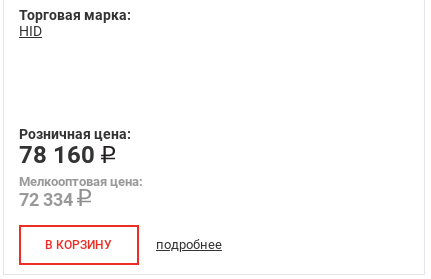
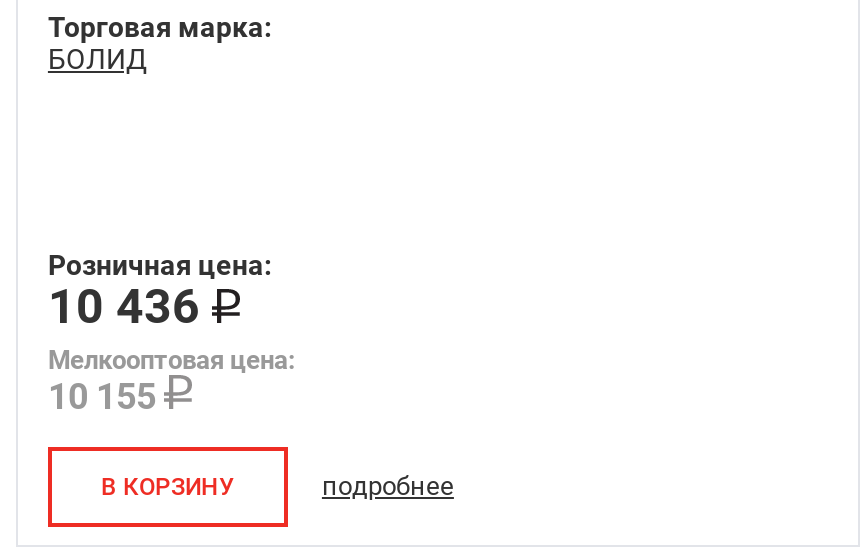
[19,22,42,38] HID -> [48,42,148,74] БОЛИД
[19,140,101,168] 78 160 -> [48,278,212,334] 10 436
[19,188,77,209] 72 334 -> [48,374,164,416] 10 155

